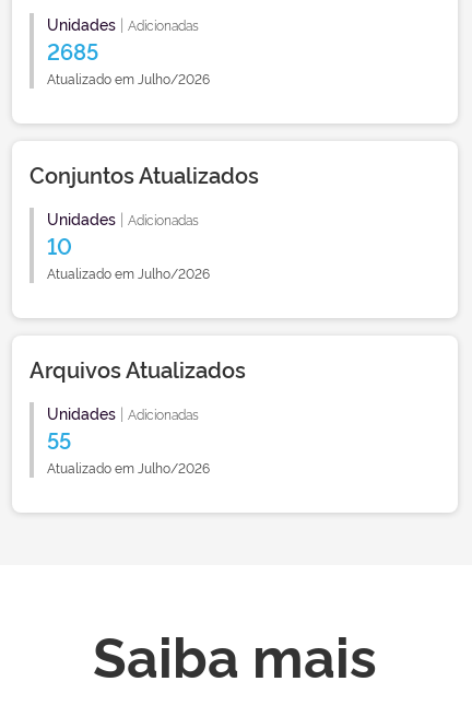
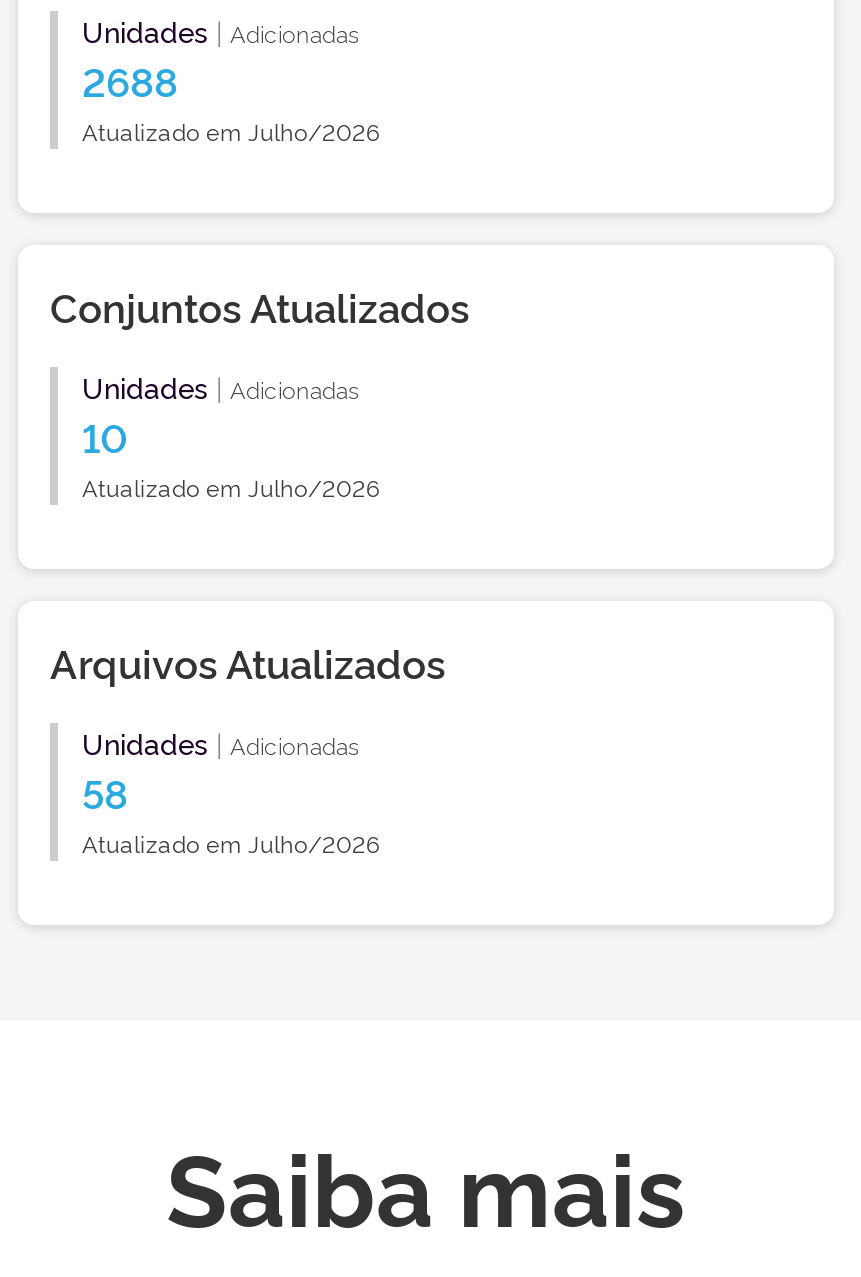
[47,34,98,65] 2685 -> [82,50,178,106] 2688
[47,424,71,454] 55 -> [82,762,128,818] 58

